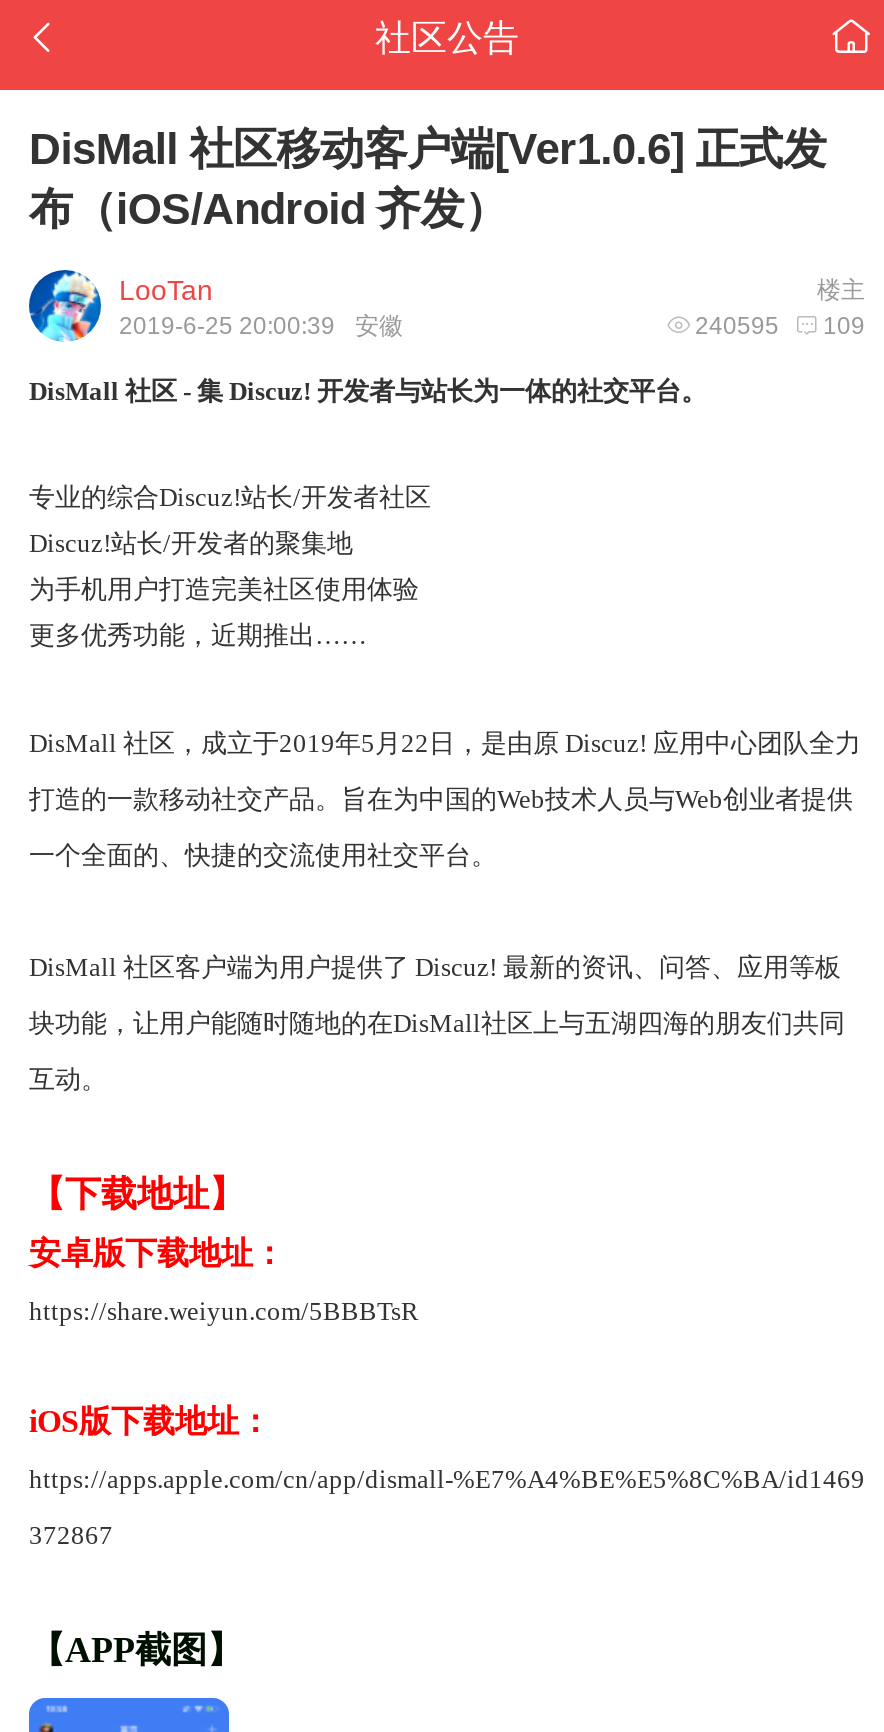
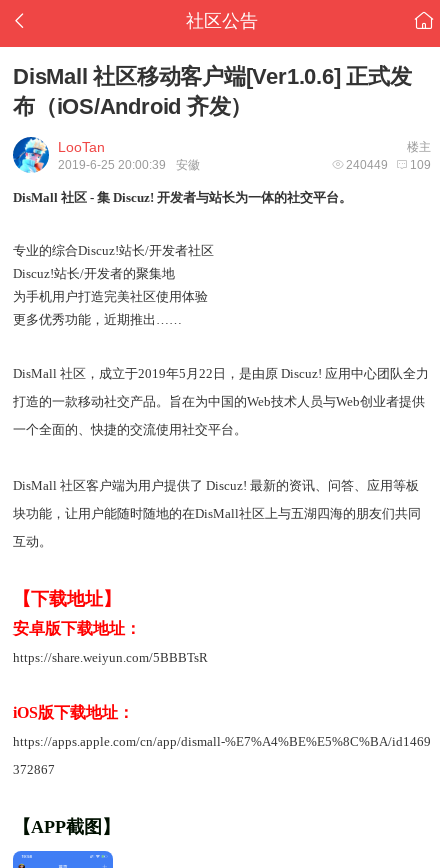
[695,312,865,340] 240595 109 -> [346,158,431,172] 240449 109

